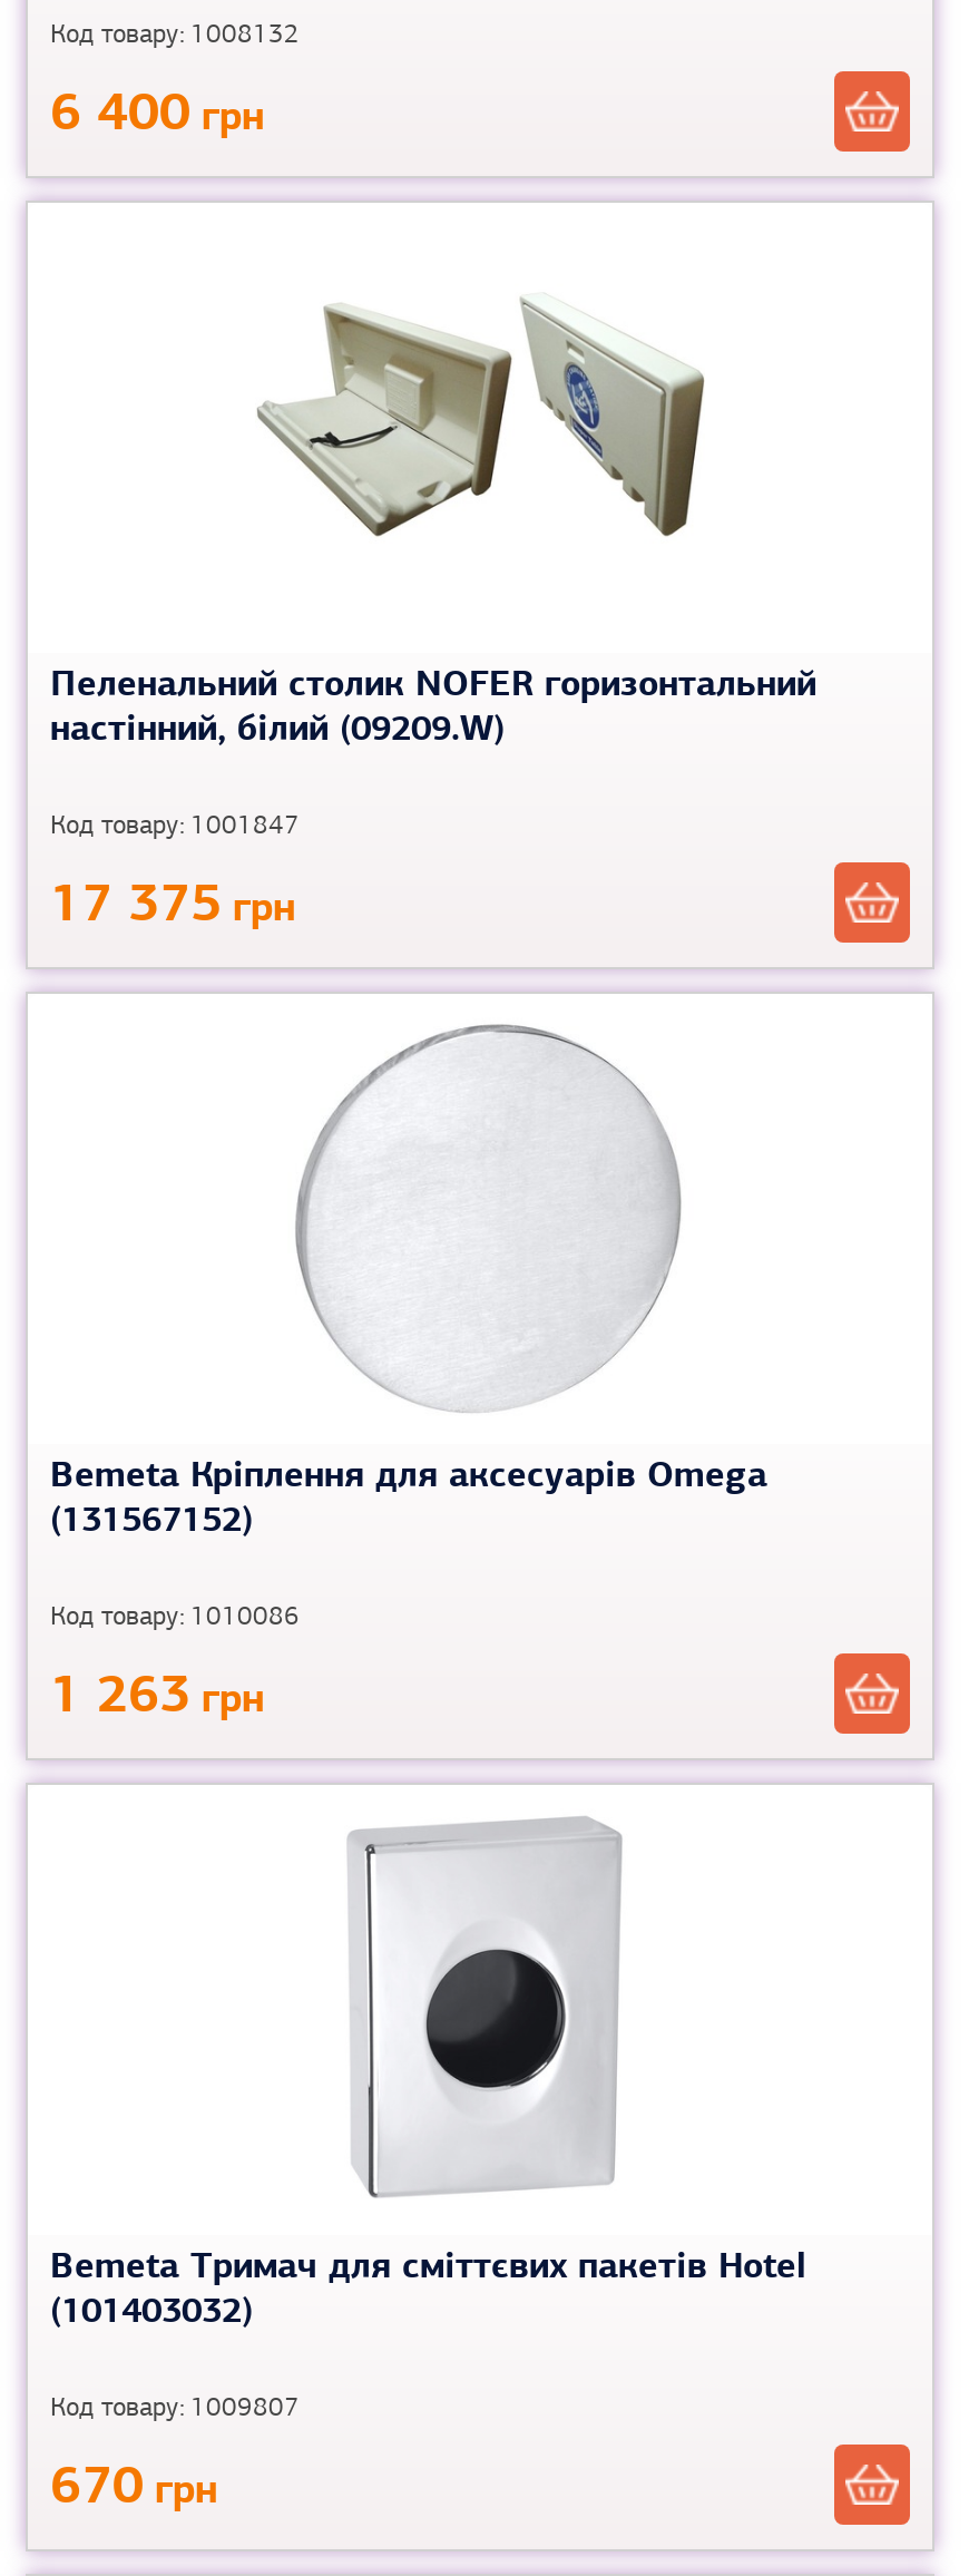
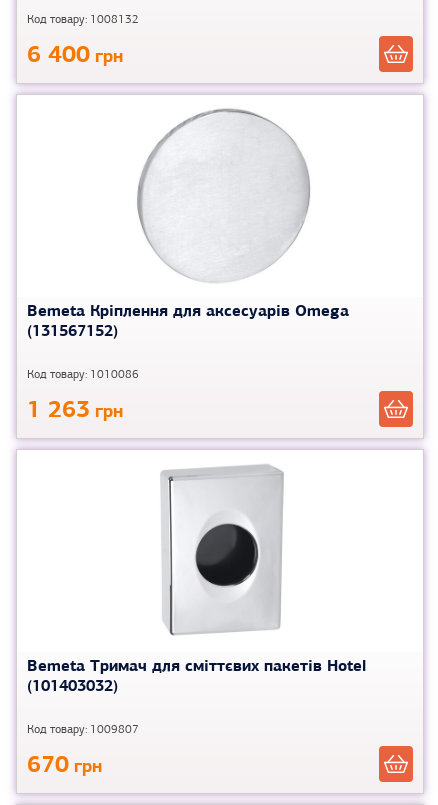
[255,299,705,537] [image] -> none
[50,669,816,934] Пеленальний столик NOFER горизонтальний | настінний, білий (09209.W) | Код товару: 1001847 | 17 375 грн -> none

